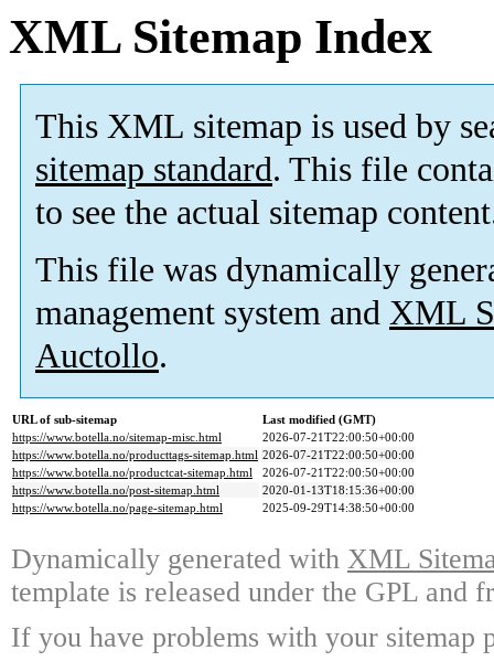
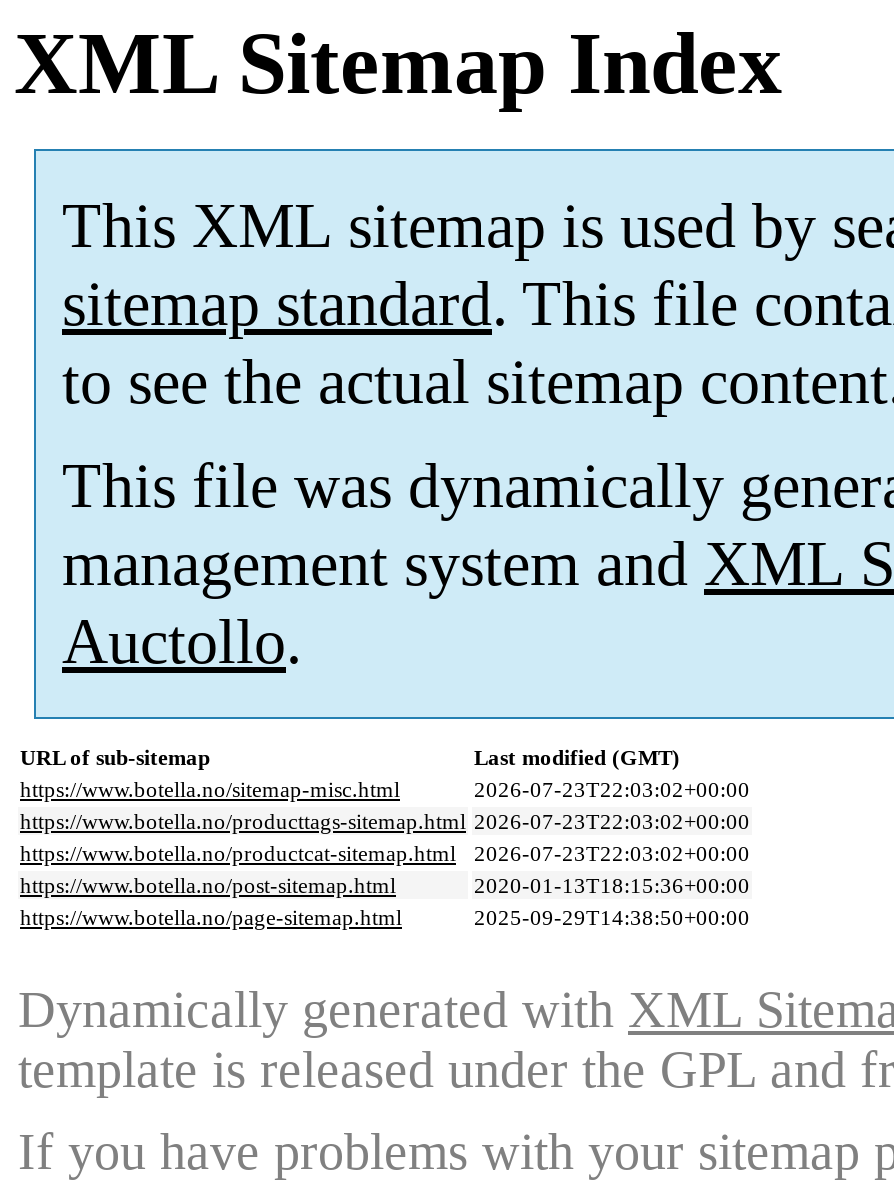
[12,431,415,462] 2026-07-21T22:00:50+00:00 | https://www.botella.no/producttags-sitemap.html 2026-07-21T22:00:50+00:00 -> [20,778,750,834] 2026-07-23T22:03:02+00:00 | https://www.botella.no/producttags-sitemap.html 2026-07-23T22:03:02+00:00
[12,466,415,479] https://www.botella.no/productcat-sitemap.html 2026-07-21T22:00:50+00:00 -> [20,842,750,866] https://www.botella.no/productcat-sitemap.html 2026-07-23T22:03:02+00:00

